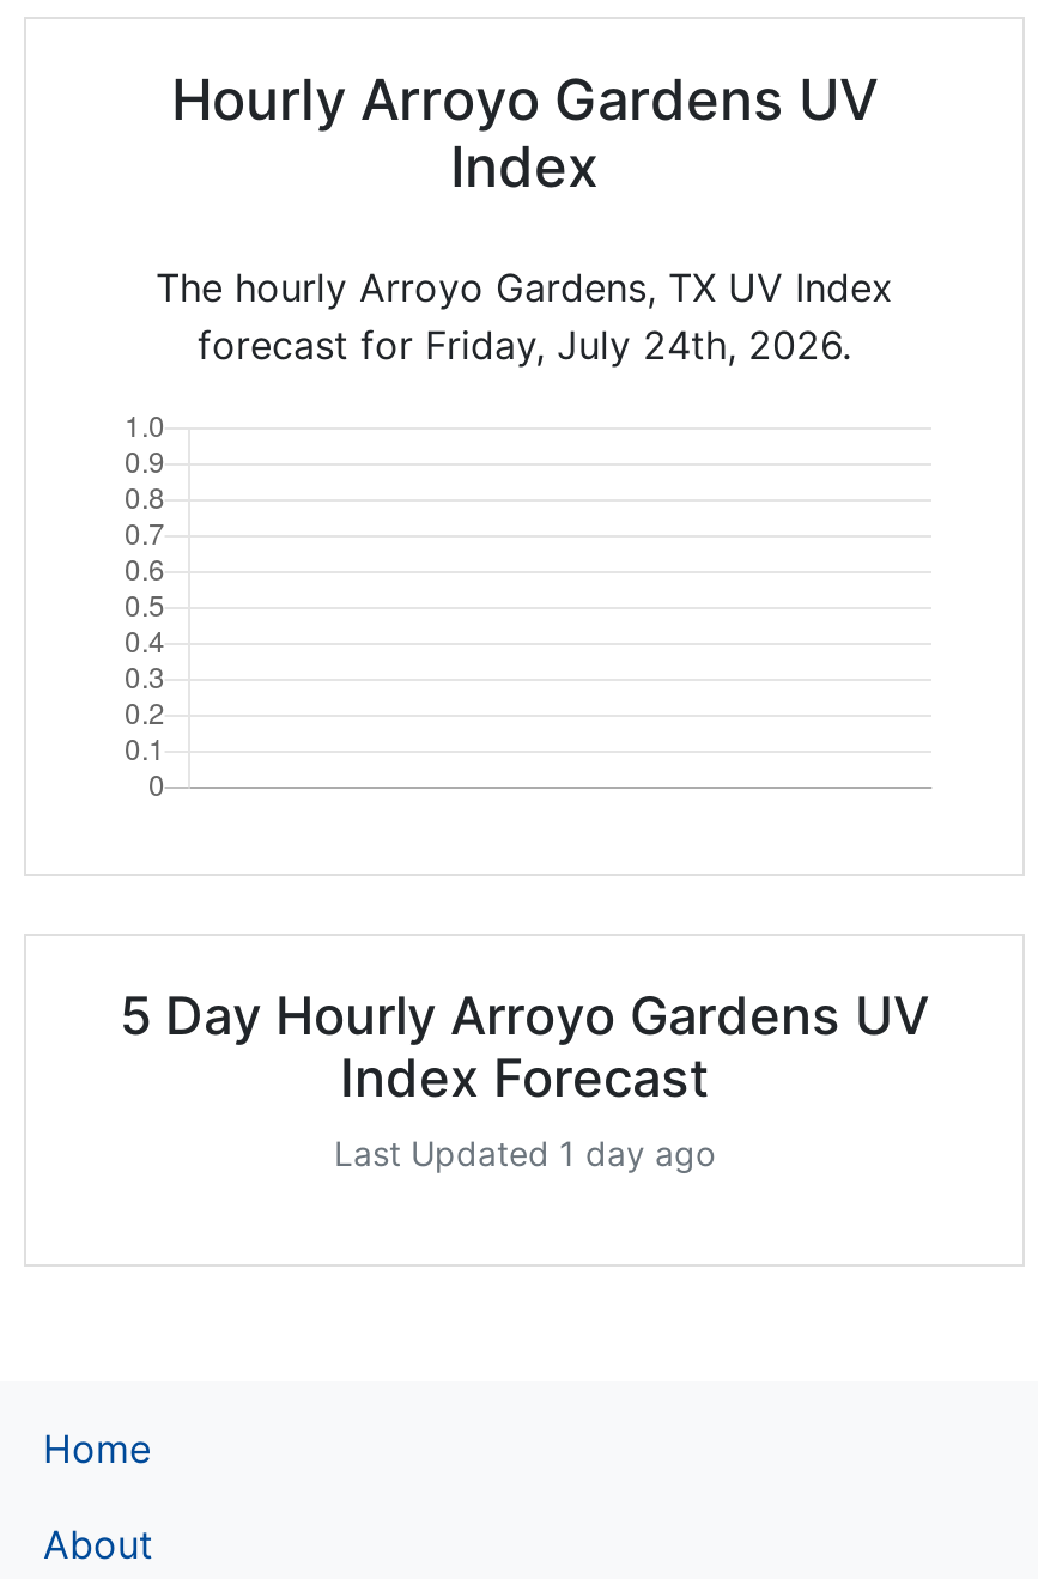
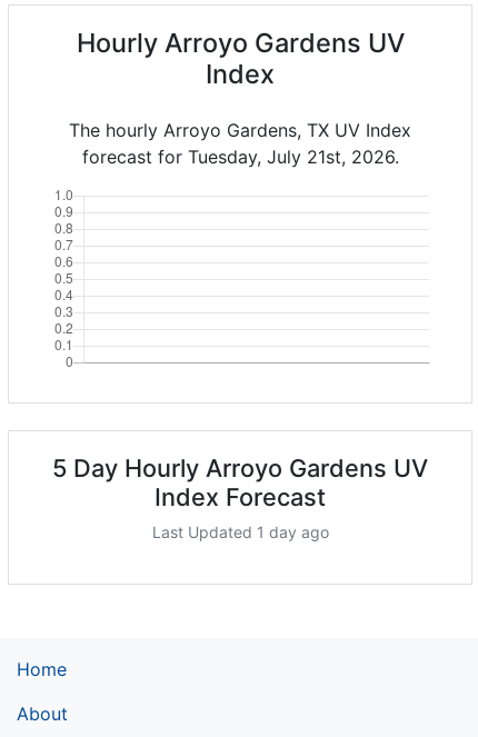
[198,320,851,368] forecast for Friday, July 24th, 2026. -> [82,145,399,168] forecast for Tuesday, July 21st, 2026.

